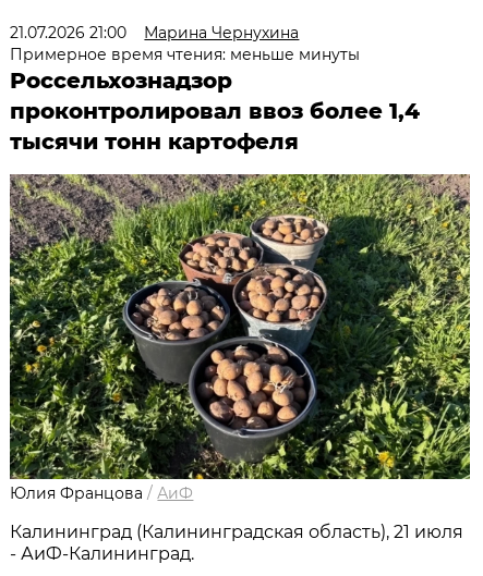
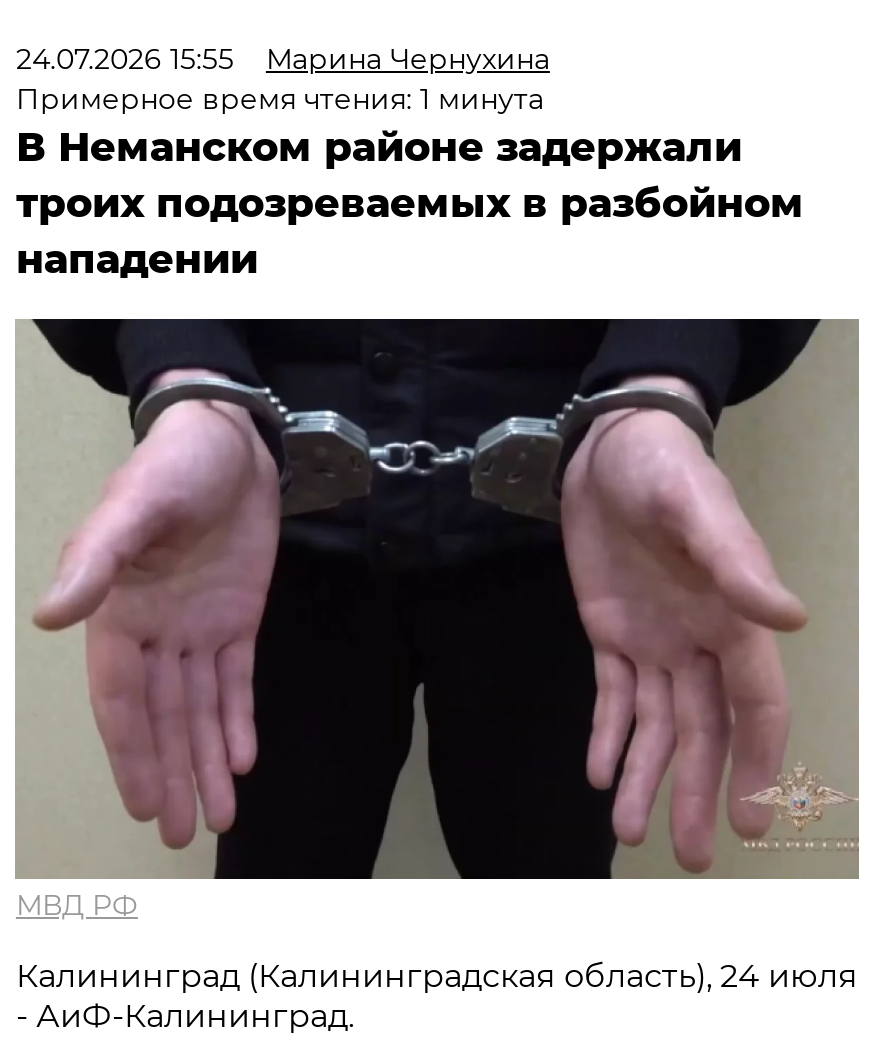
[10,23,299,42] 21.07.2026 21:00 Марина Чернухина -> [16,41,550,77] 24.07.2026 15:55 Марина Чернухина
[10,45,420,155] Примерное время чтения: меньше минуты | Россельхознадзор | проконтролировал ввоз более 1,4 | тысячи тонн картофеля -> [16,81,804,283] Примерное время чтения: 1 минута | В Неманском районе задержали | троих подозреваемых в разбойном | нападении
[10,173,471,503] [image] | Юлия Францова / АиФ -> [16,317,859,923] [image] | МВД РФ
[10,522,464,542] Калининград (Калининградская область), 21 июля -> [16,957,858,995] Калининград (Калининградская область), 24 июля

